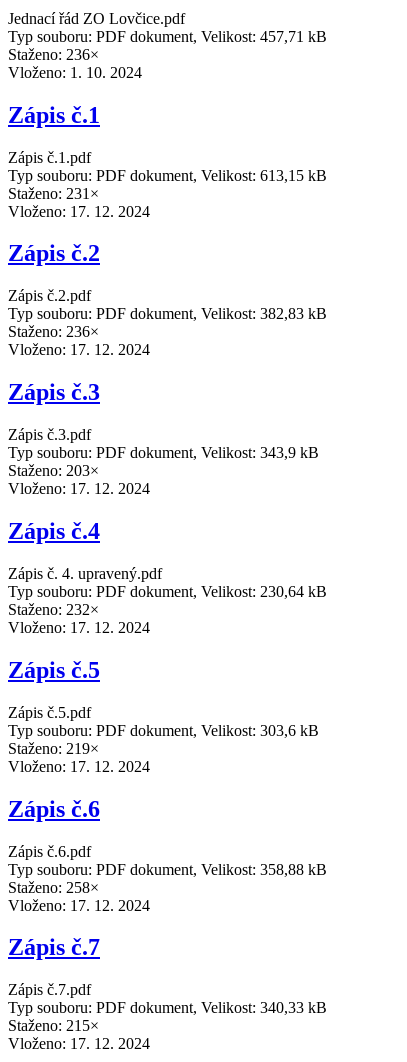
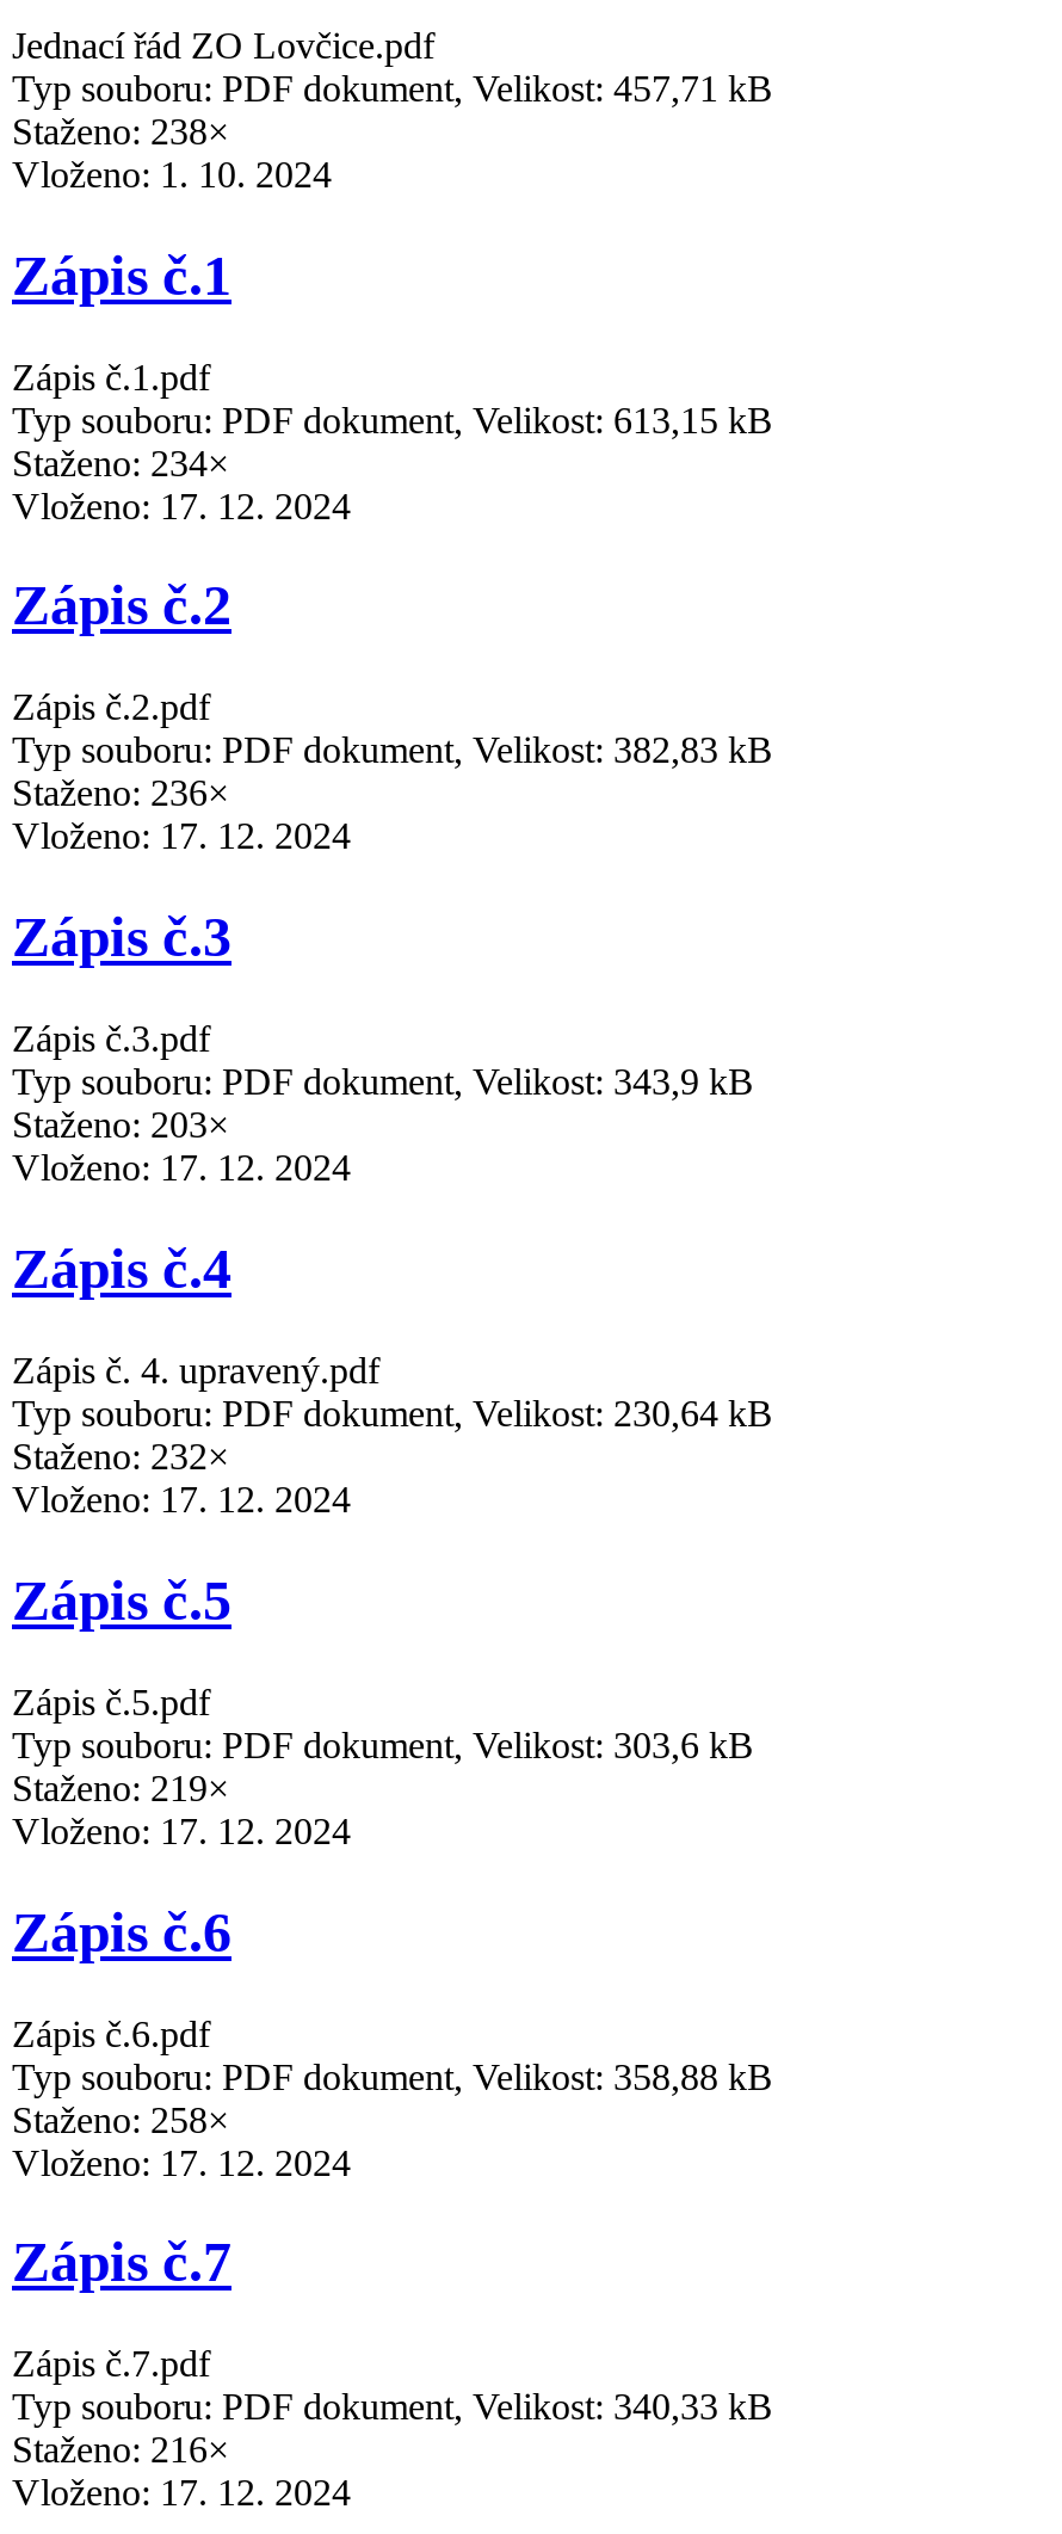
[8,46,99,63] Staženo: 236× -> [12,110,229,151] Staženo: 238×
[8,184,99,201] Staženo: 231× -> [12,442,229,482] Staženo: 234×
[8,1017,99,1034] Staženo: 215× -> [12,2430,229,2471] Staženo: 216×

